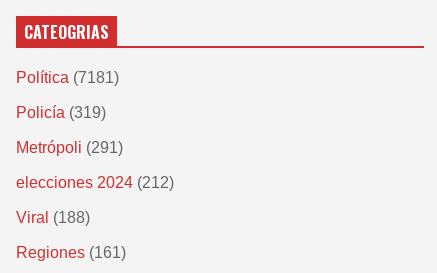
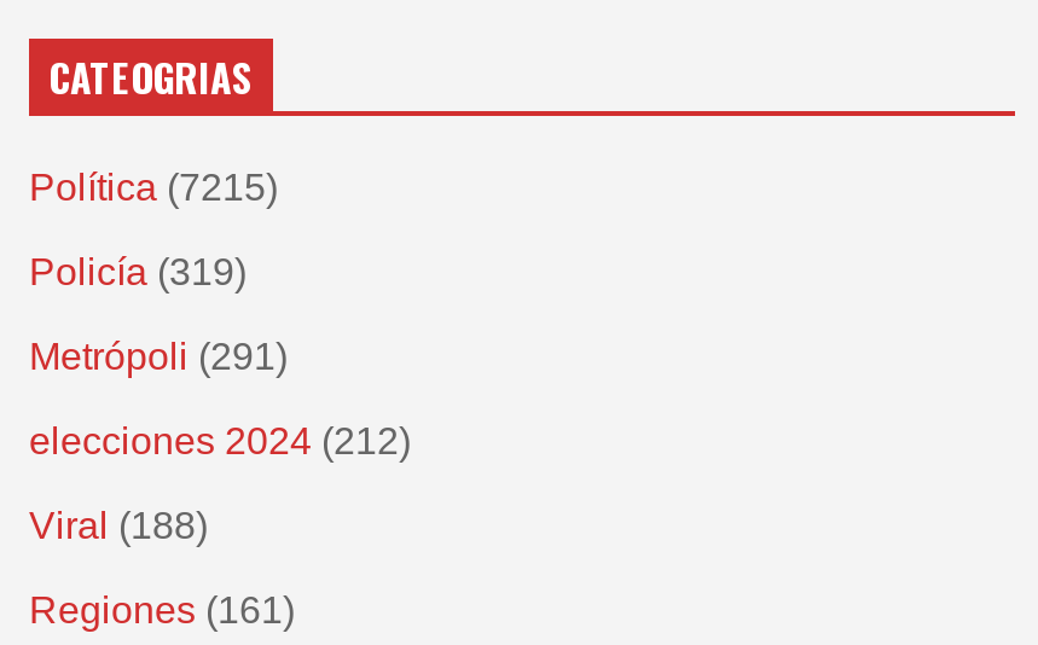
[16,69,119,86] Política (7181) -> [29,168,278,209] Política (7215)

